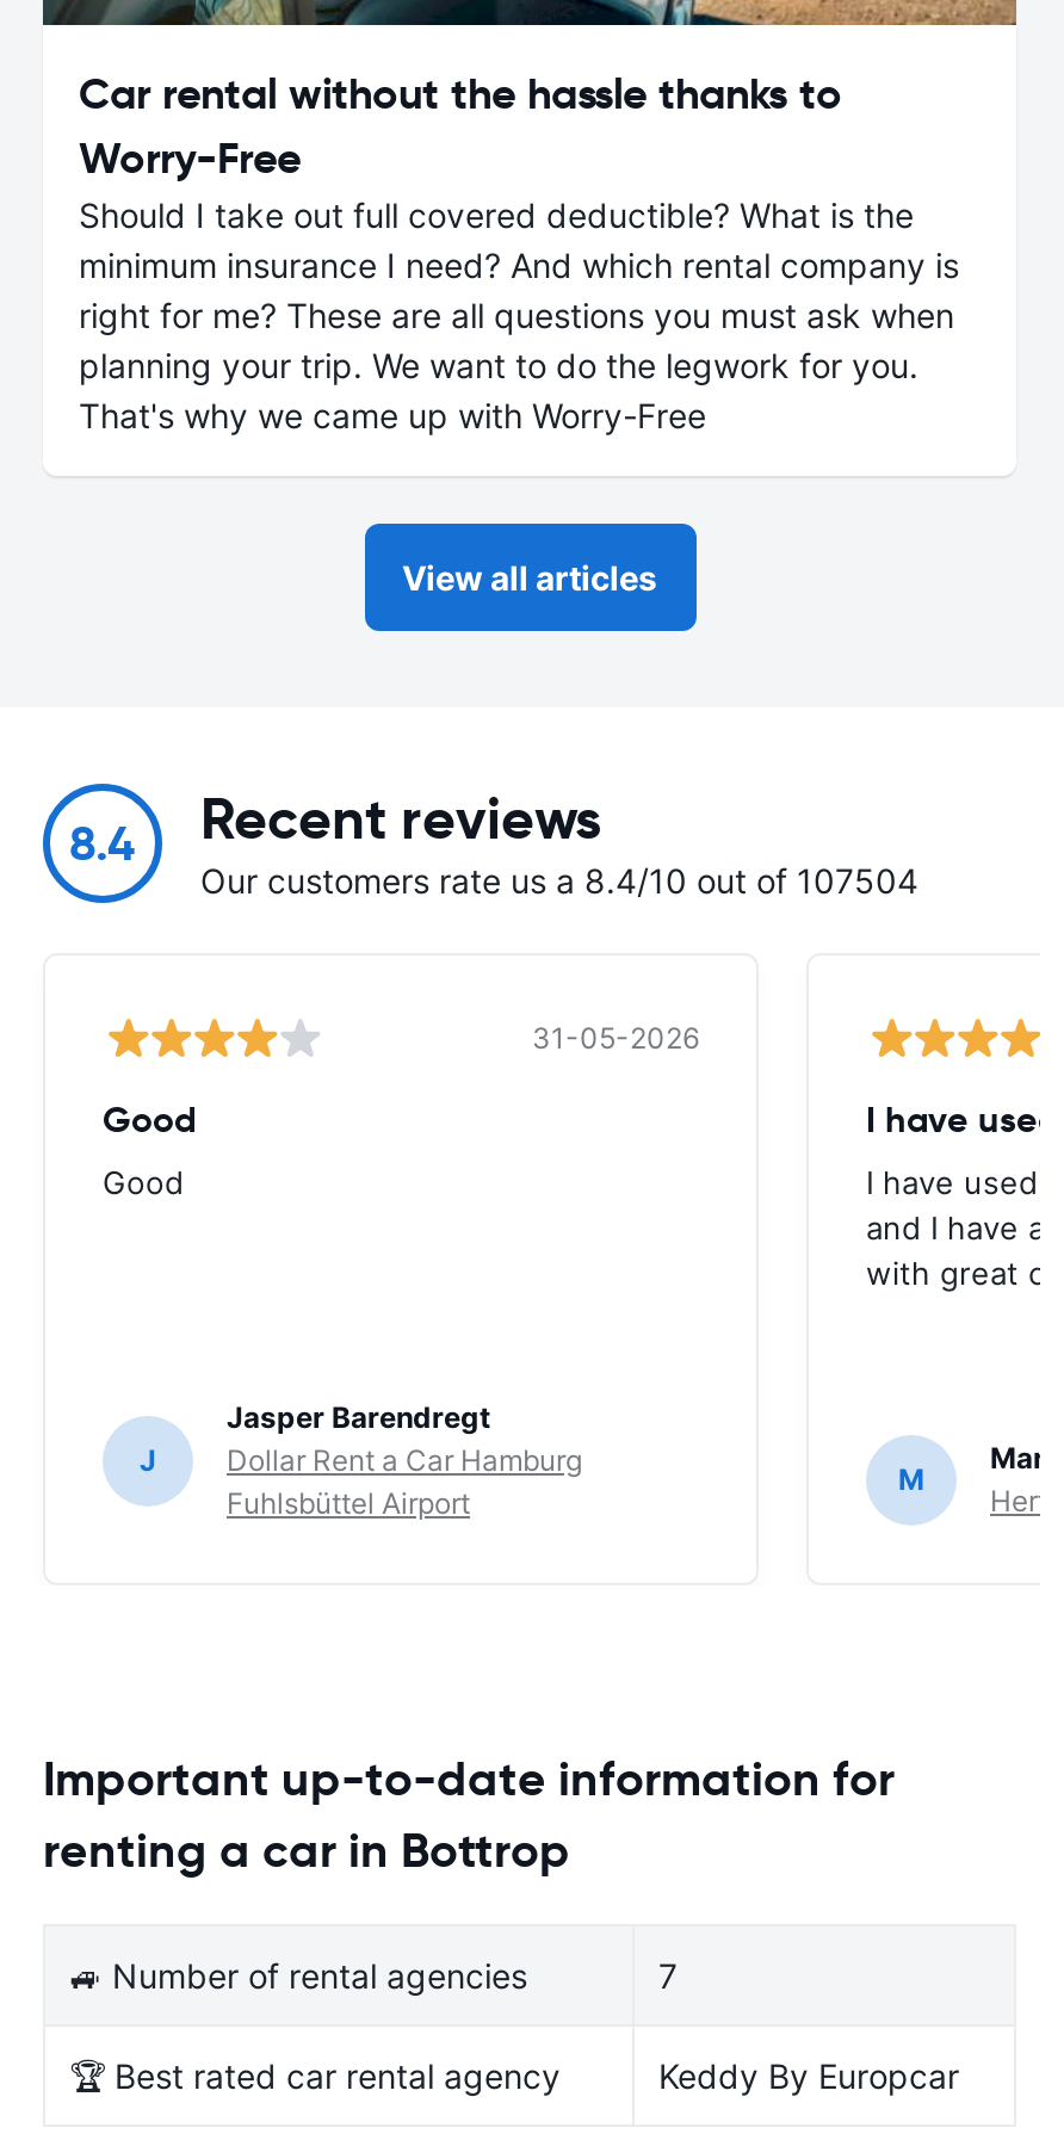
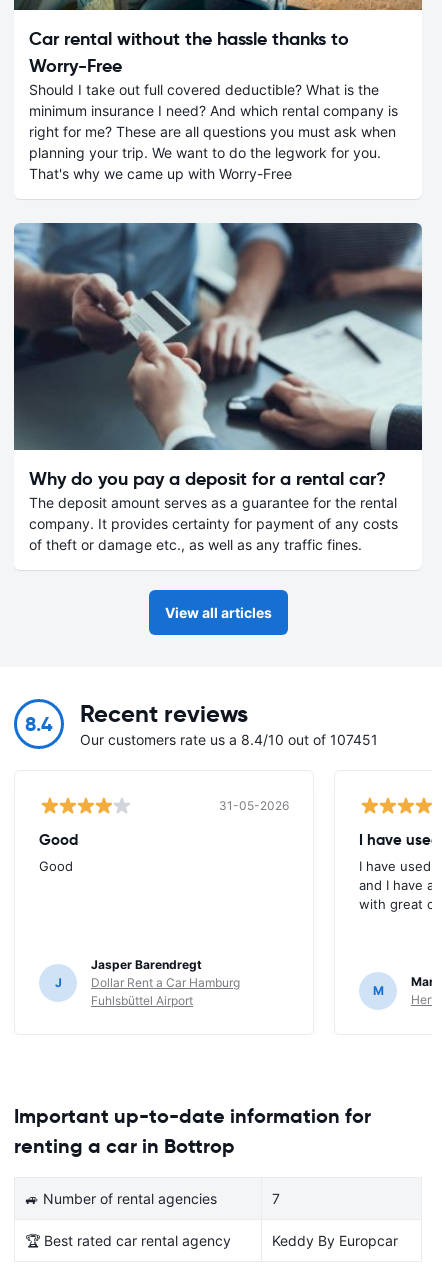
none -> [13,219,423,553] [image] | Why do you pay a deposit for a rental car? | The deposit amount serves as a guarantee for the rental | company. It provides certainty for payment of any costs | of theft or damage etc., as well as any traffic fines.
[200,860,918,900] Our customers rate us a 8.4/10 out of 107504 -> [80,731,378,748] Our customers rate us a 8.4/10 out of 107451

